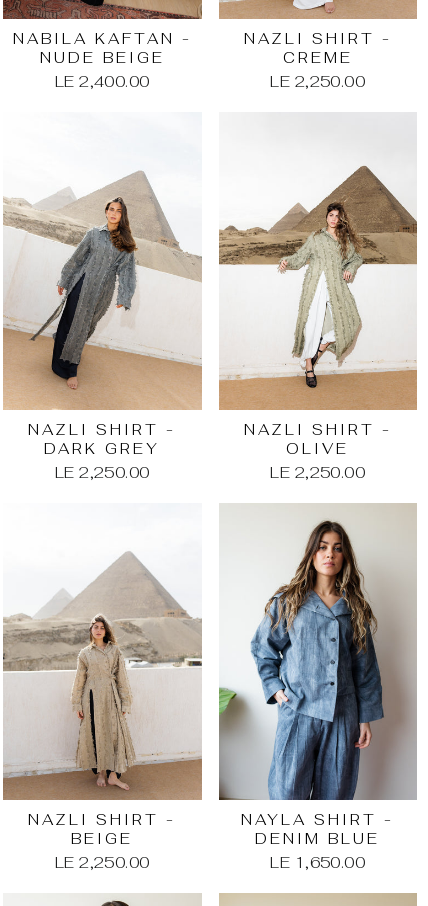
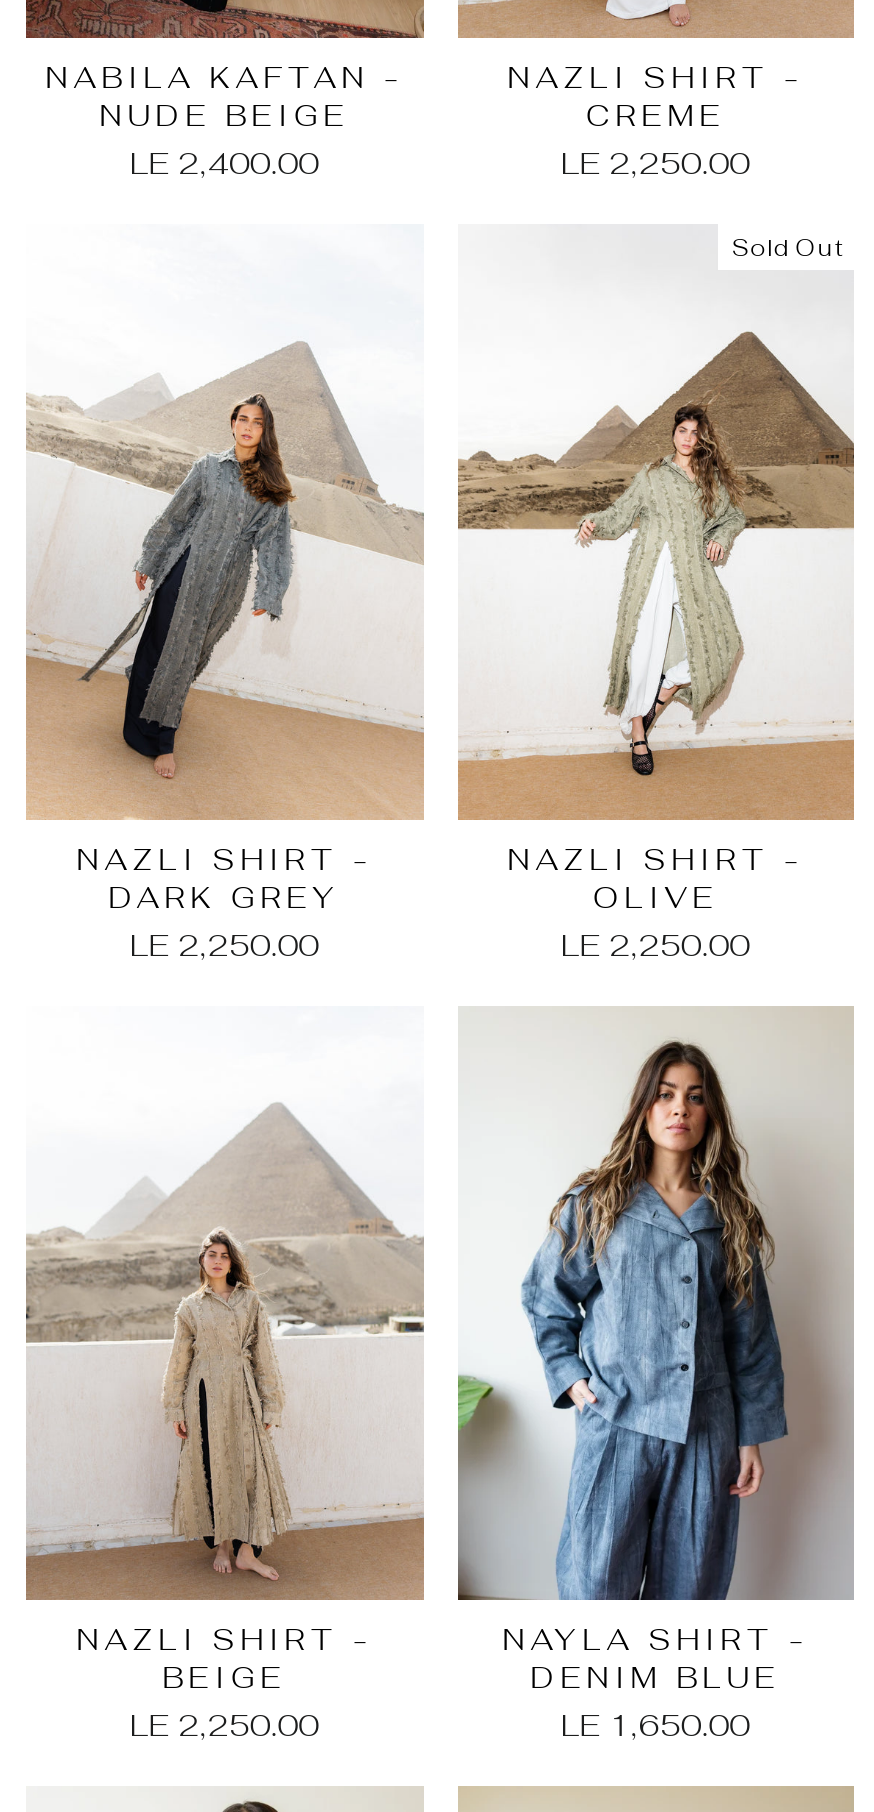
none -> [731,233,844,263] Sold Out

